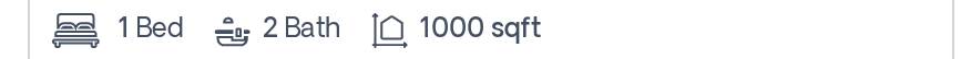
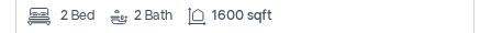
[112,17,183,44] 1 Bed -> [57,10,94,23] 2 Bed
[420,17,542,44] 1000 sqft -> [212,10,272,23] 1600 sqft

